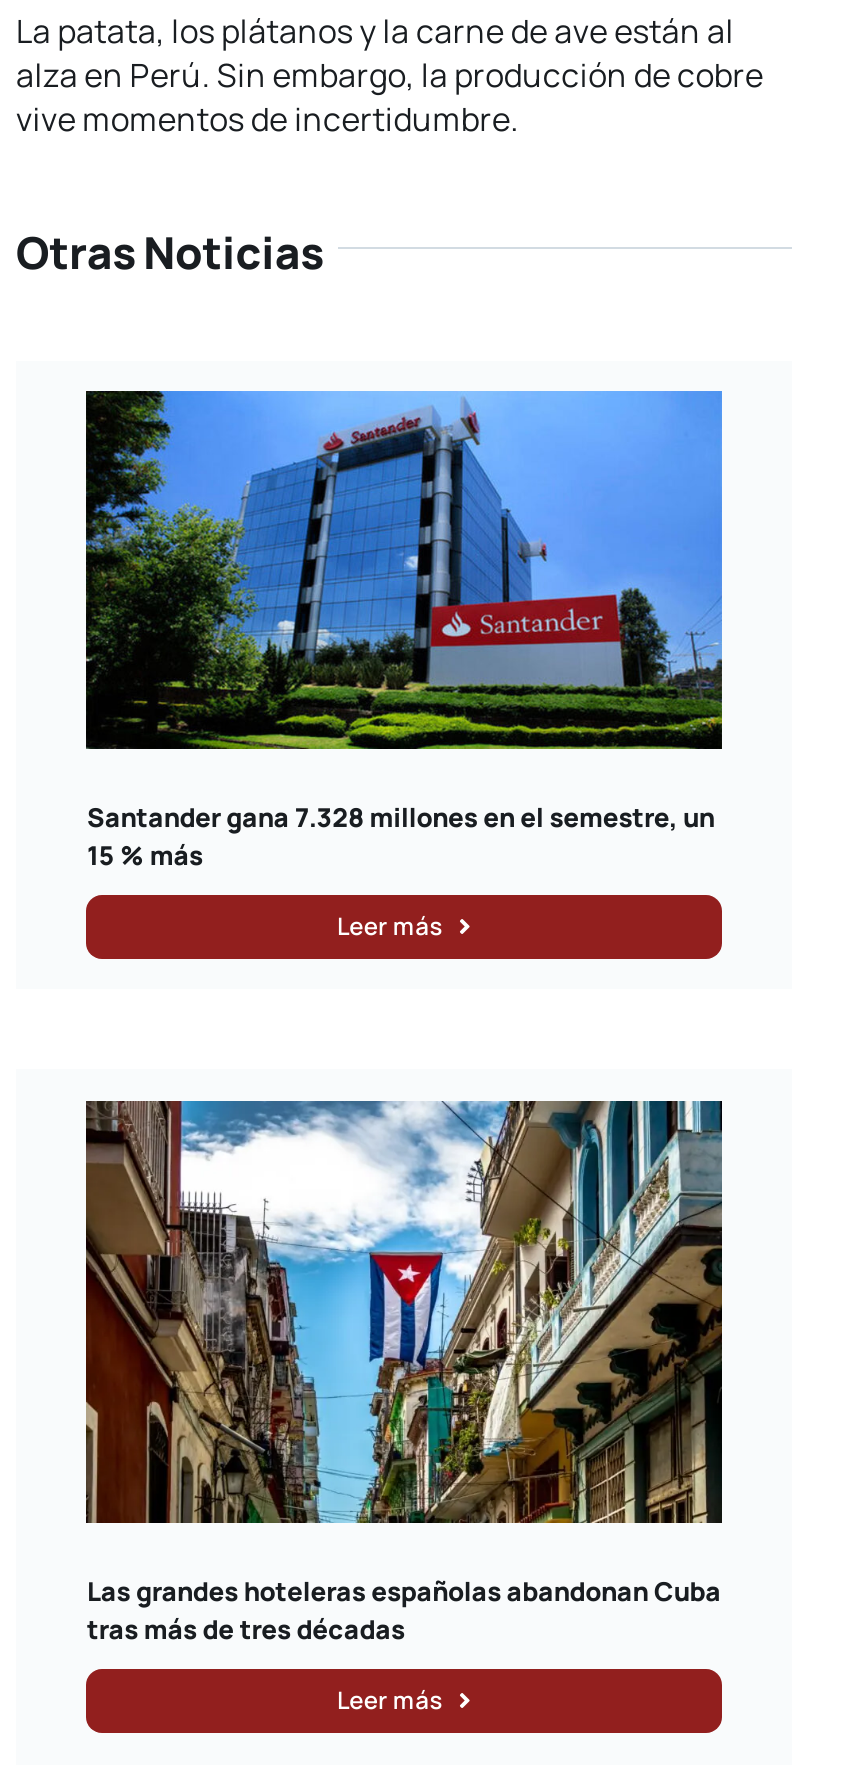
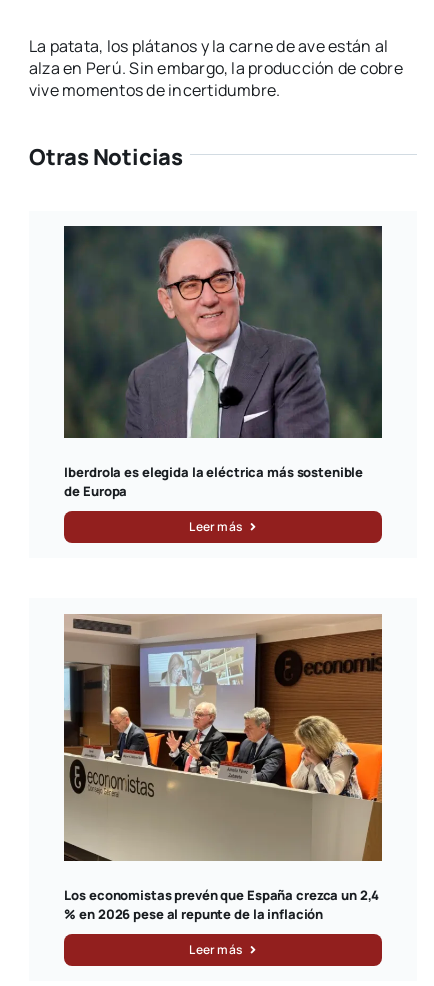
[86,389,724,751] [image] -> [64,225,383,422] [image]
[87,799,714,873] Santander gana 7.328 millones en el semestre, un | 15 % más -> [64,463,363,500] Iberdrola es elegida la eléctrica más sostenible | de Europa
[84,1099,724,1523] [image] -> [64,614,383,843] [image]
[87,1573,721,1647] Las grandes hoteleras españolas abandonan Cuba | tras más de tres décadas -> [64,886,379,923] Los economistas prevén que España crezca un 2,4 | % en 2026 pese al repunte de la inflación

